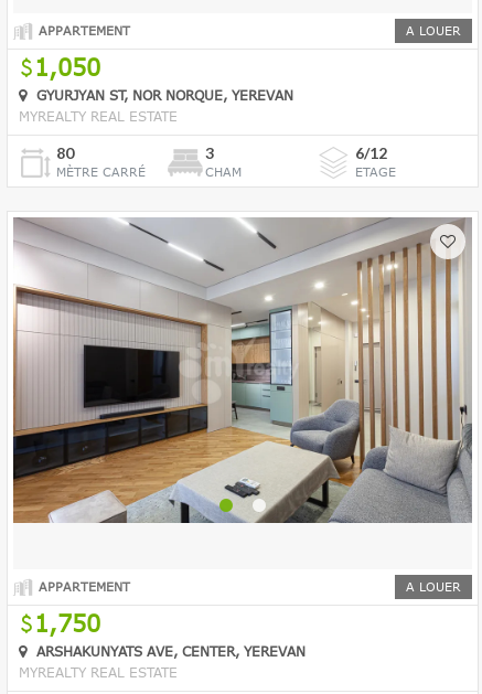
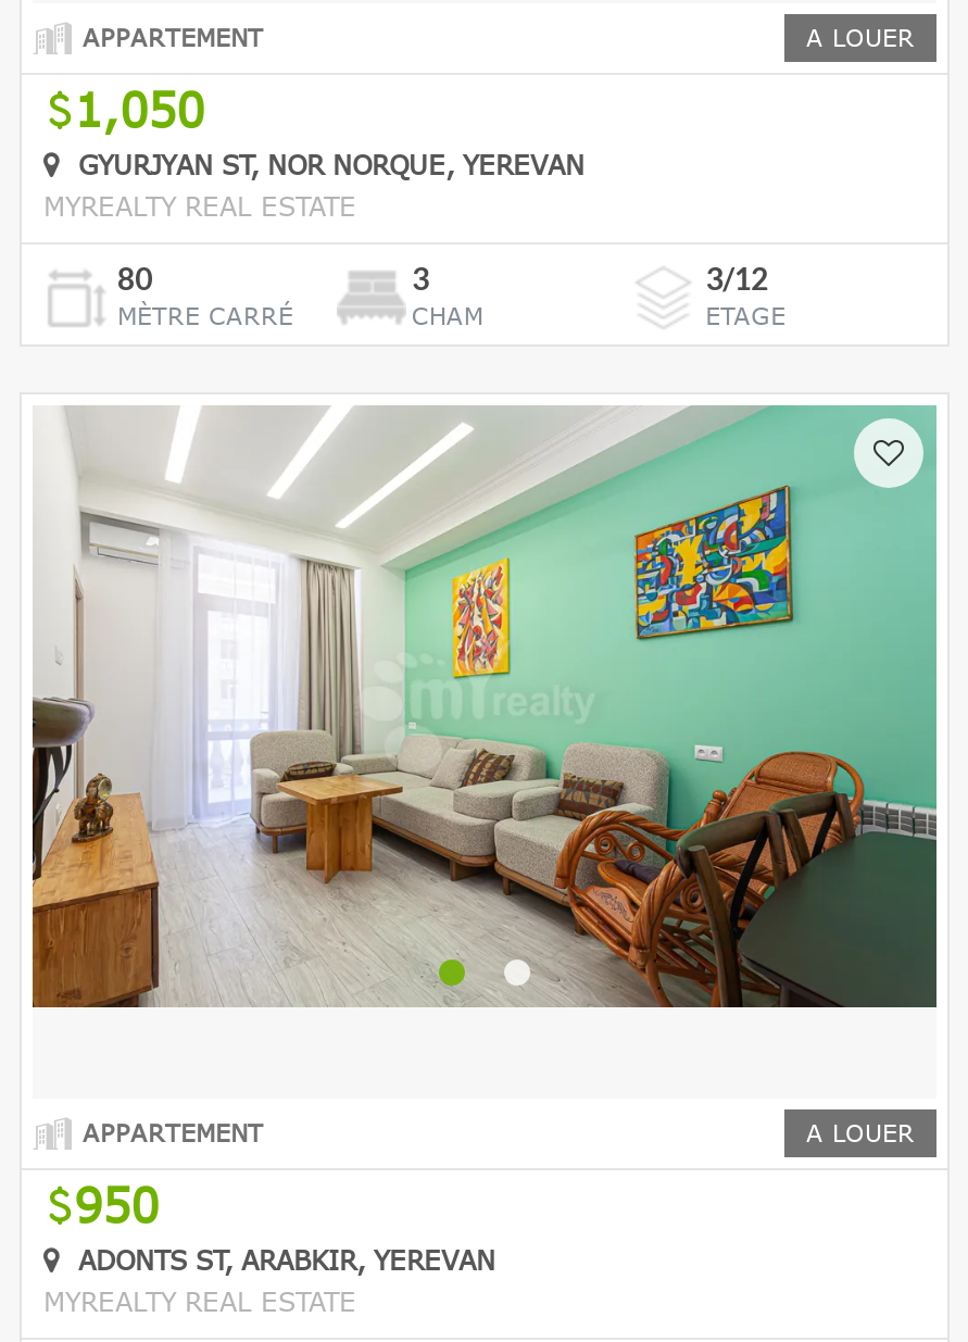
[355,144,387,162] 6/12 -> [706,260,769,297] 3/12
[12,217,472,524] [image] -> [30,405,936,1009] [image]
[34,609,100,637] 1,750 -> [74,1177,159,1231] 950
[32,643,306,659] ARSHAKUNYATS AVE, CENTER, YEREVAN -> [70,1244,495,1275] ADONTS ST, ARABKIR, YEREVAN

